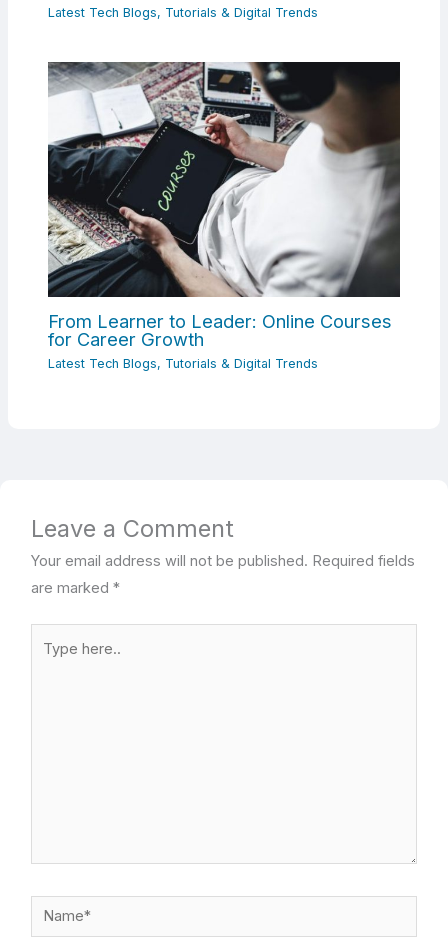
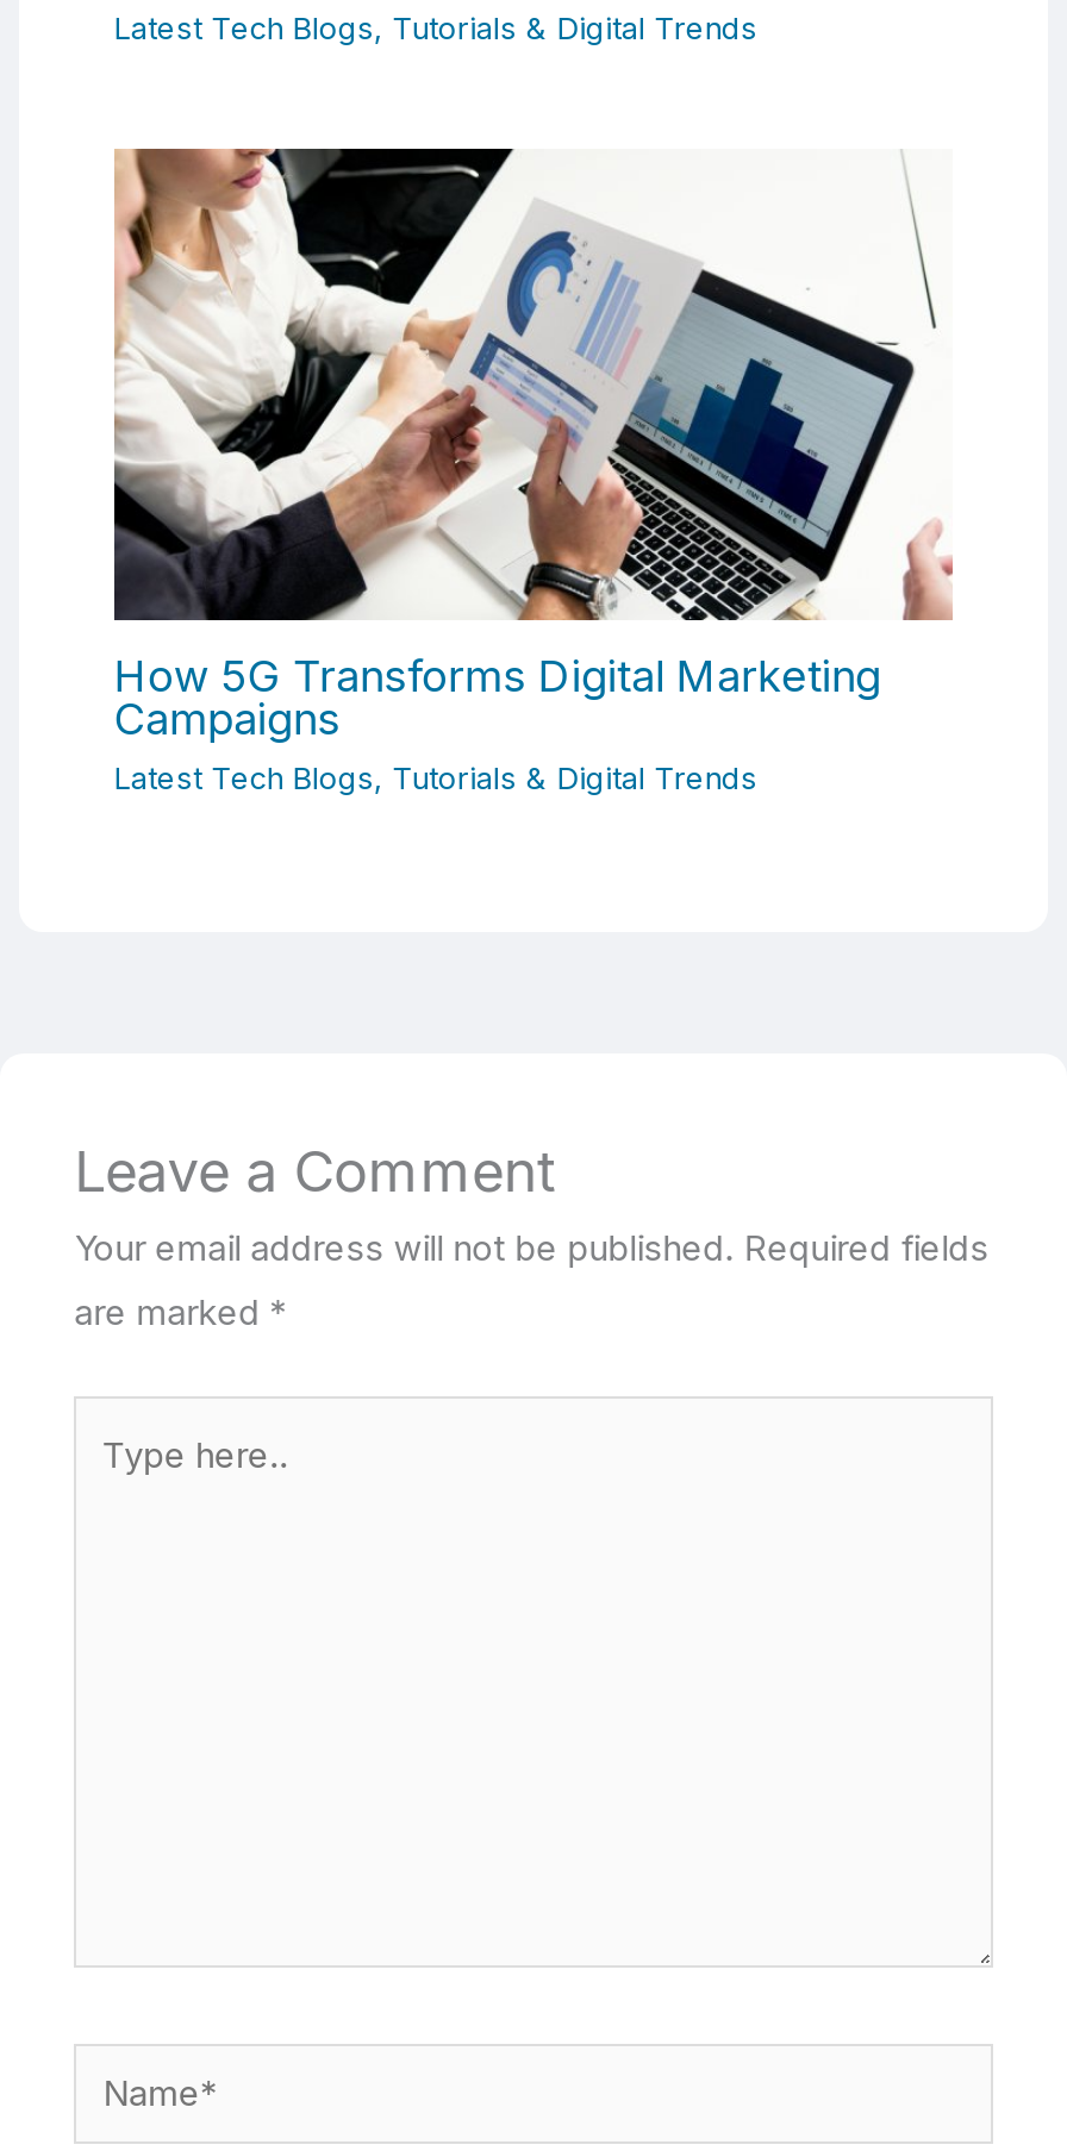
[47,61,401,350] [image] | From Learner to Leader: Online Courses | for Career Growth -> [112,148,953,745] [image] | How 5G Transforms Digital Marketing | Campaigns

